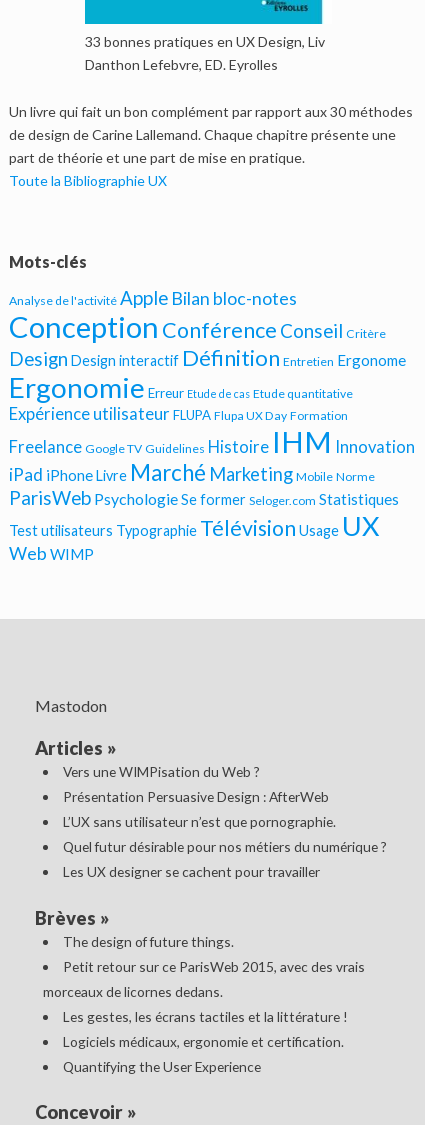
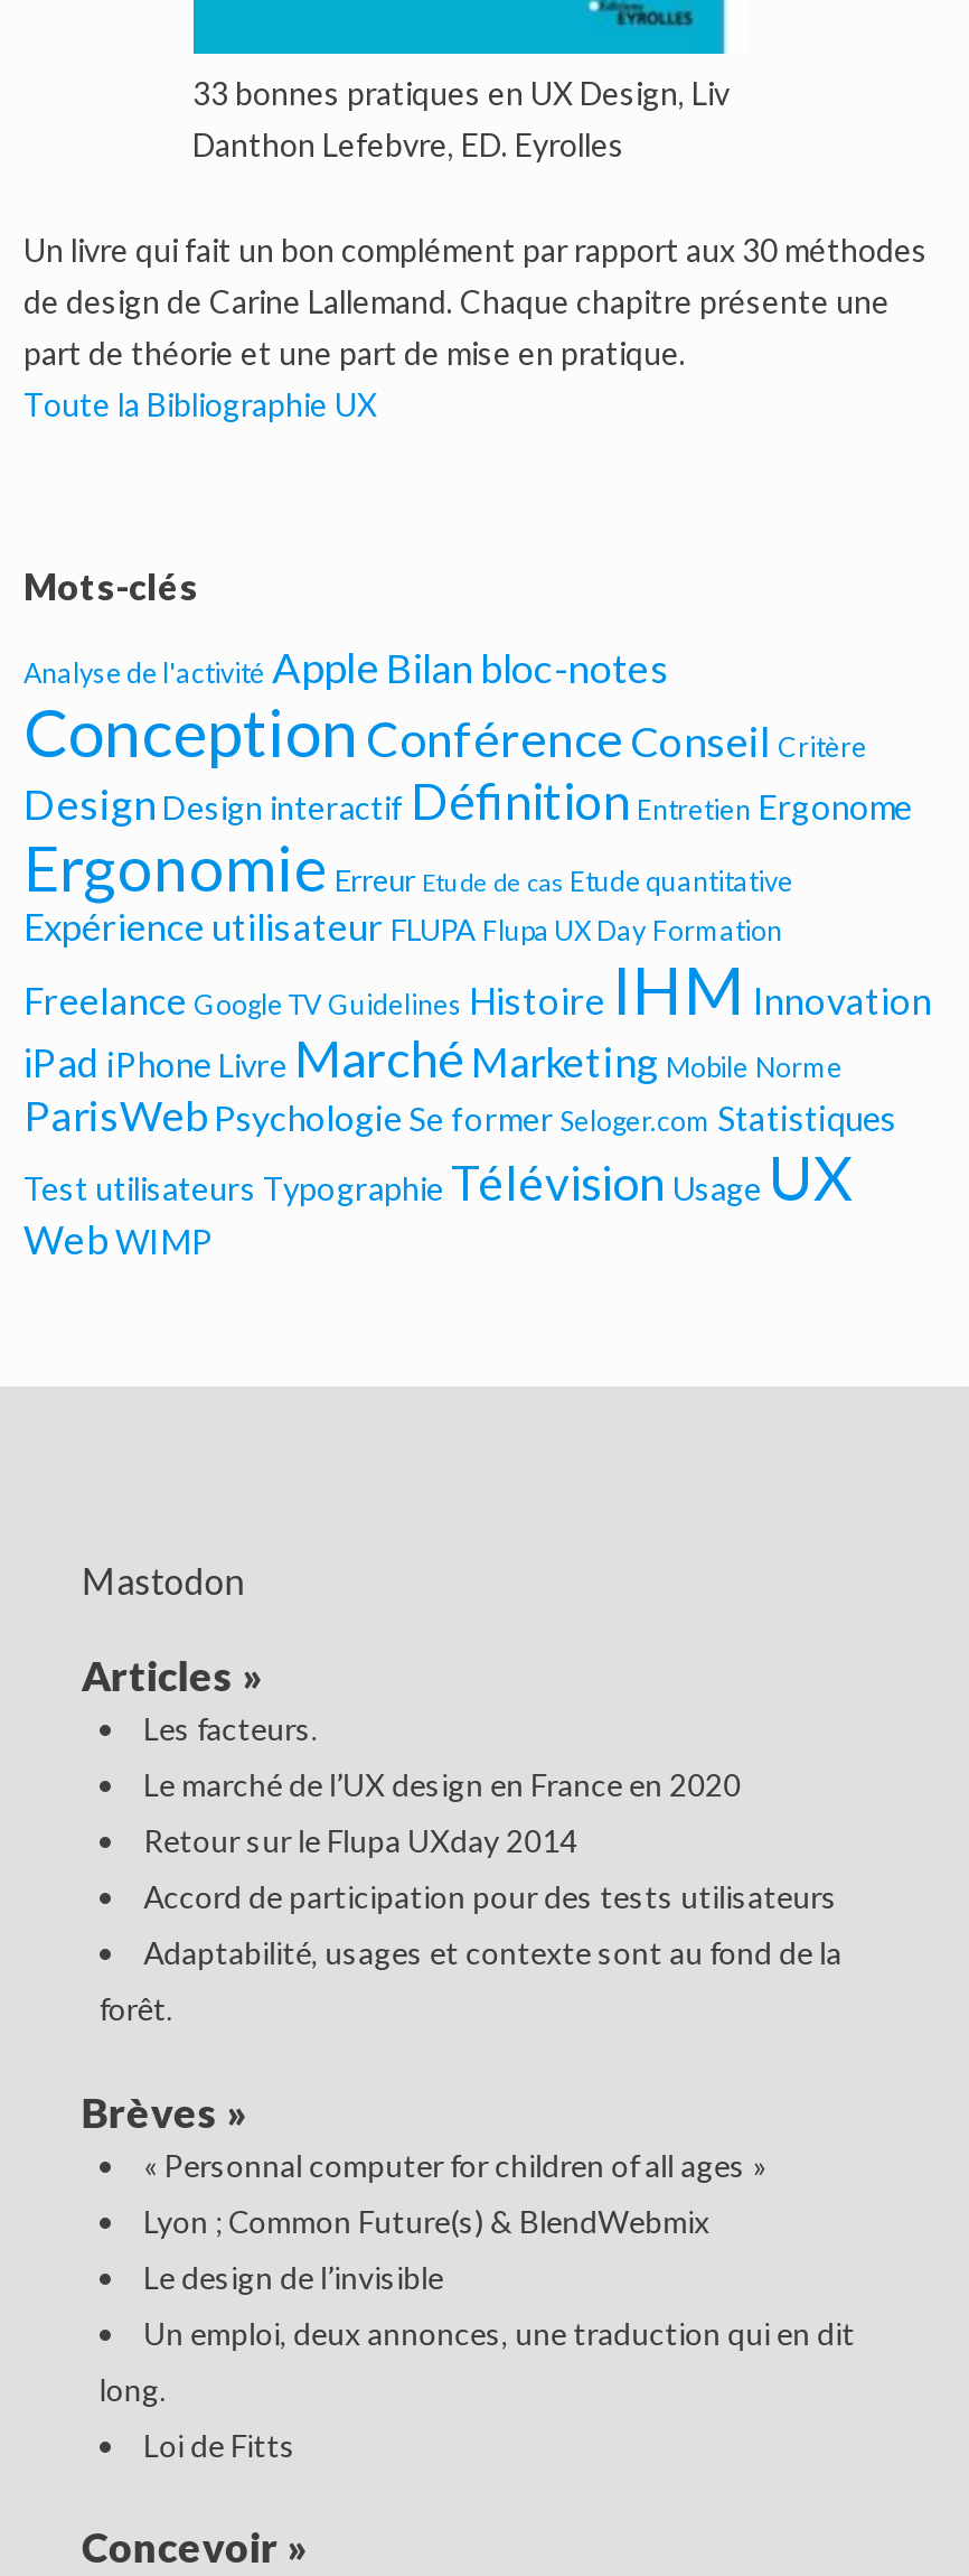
[63,763,387,880] Vers une WIMPisation du Web ? | Présentation Persuasive Design : AfterWeb | L’UX sans utilisateur n’est que pornographie. | Quel futur désirable pour nos métiers du numérique ? | Les UX designer se cachent pour travailler -> [99,1710,842,2028] Les facteurs. | Le marché de l’UX design en France en 2020 | Retour sur le Flupa UXday 2014 | Accord de participation pour des tests utilisateurs | Adaptabilité, usages et contexte sont au fond de la | forêt.
[63,932,234,949] The design of future things. -> [143,2145,766,2183] « Personnal computer for children of all ages »
[63,957,365,974] Petit retour sur ce ParisWeb 2015, avec des vrais -> [143,2201,710,2239] Lyon ; Common Future(s) & BlendWebmix
[43,982,223,999] morceaux de licornes dedans. -> [143,2257,443,2295] Le design de l’invisible
[63,1007,348,1024] Les gestes, les écrans tactiles et la littérature ! -> [143,2313,855,2351] Un emploi, deux annonces, une traduction qui en dit
[63,1032,344,1049] Logiciels médicaux, ergonomie et certification. -> [99,2369,166,2407] long.
[63,1057,261,1074] Quantifying the User Experience -> [143,2425,296,2463] Loi de Fitts

